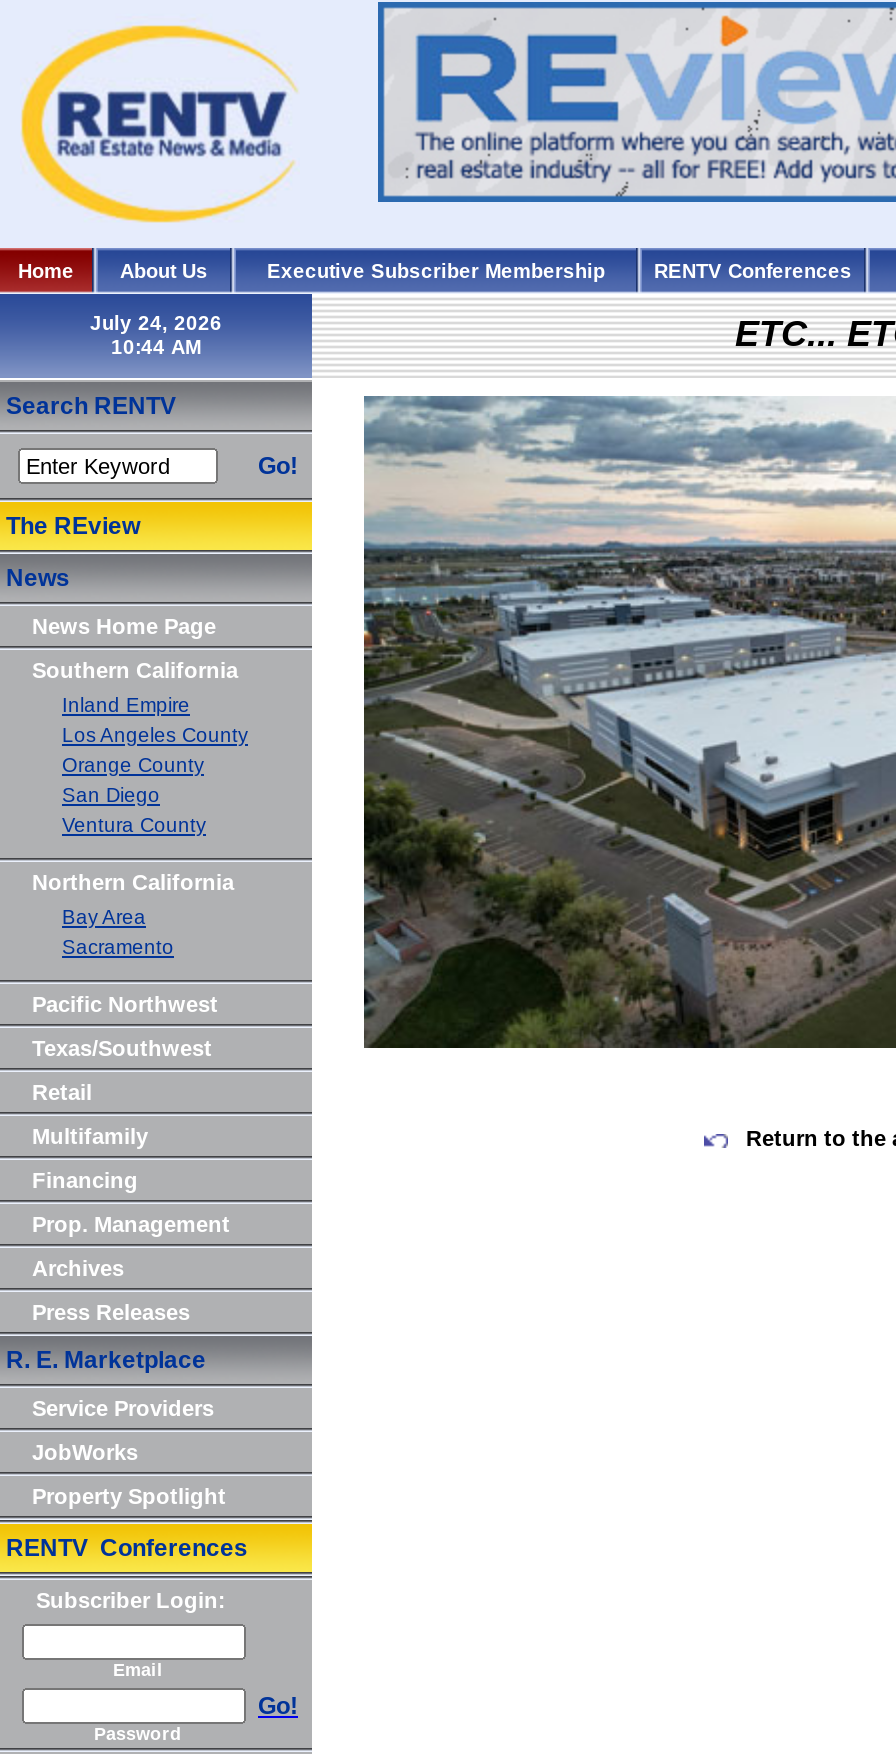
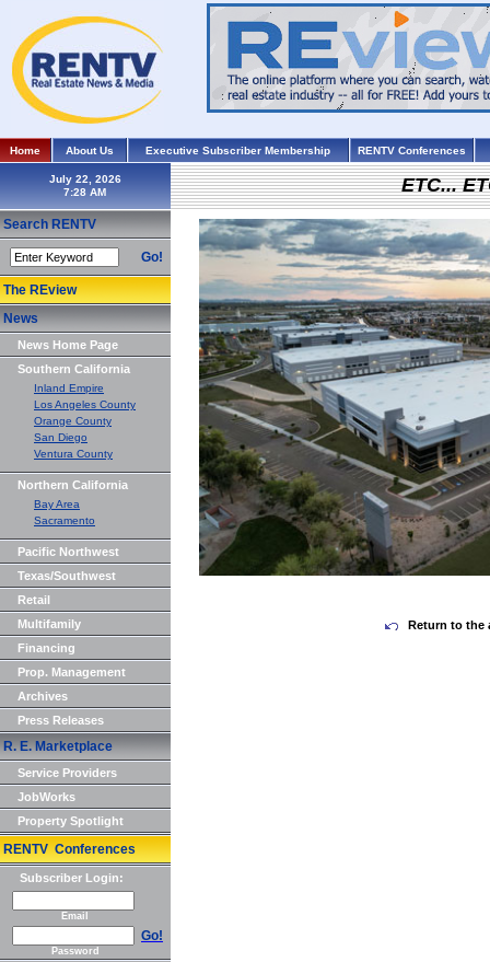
[90,312,222,334] July 24, 2026 -> [49,173,121,185] July 22, 2026

